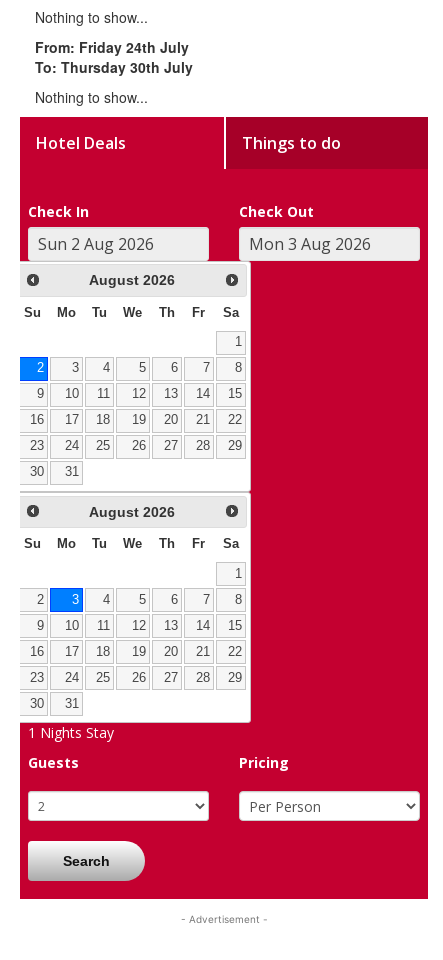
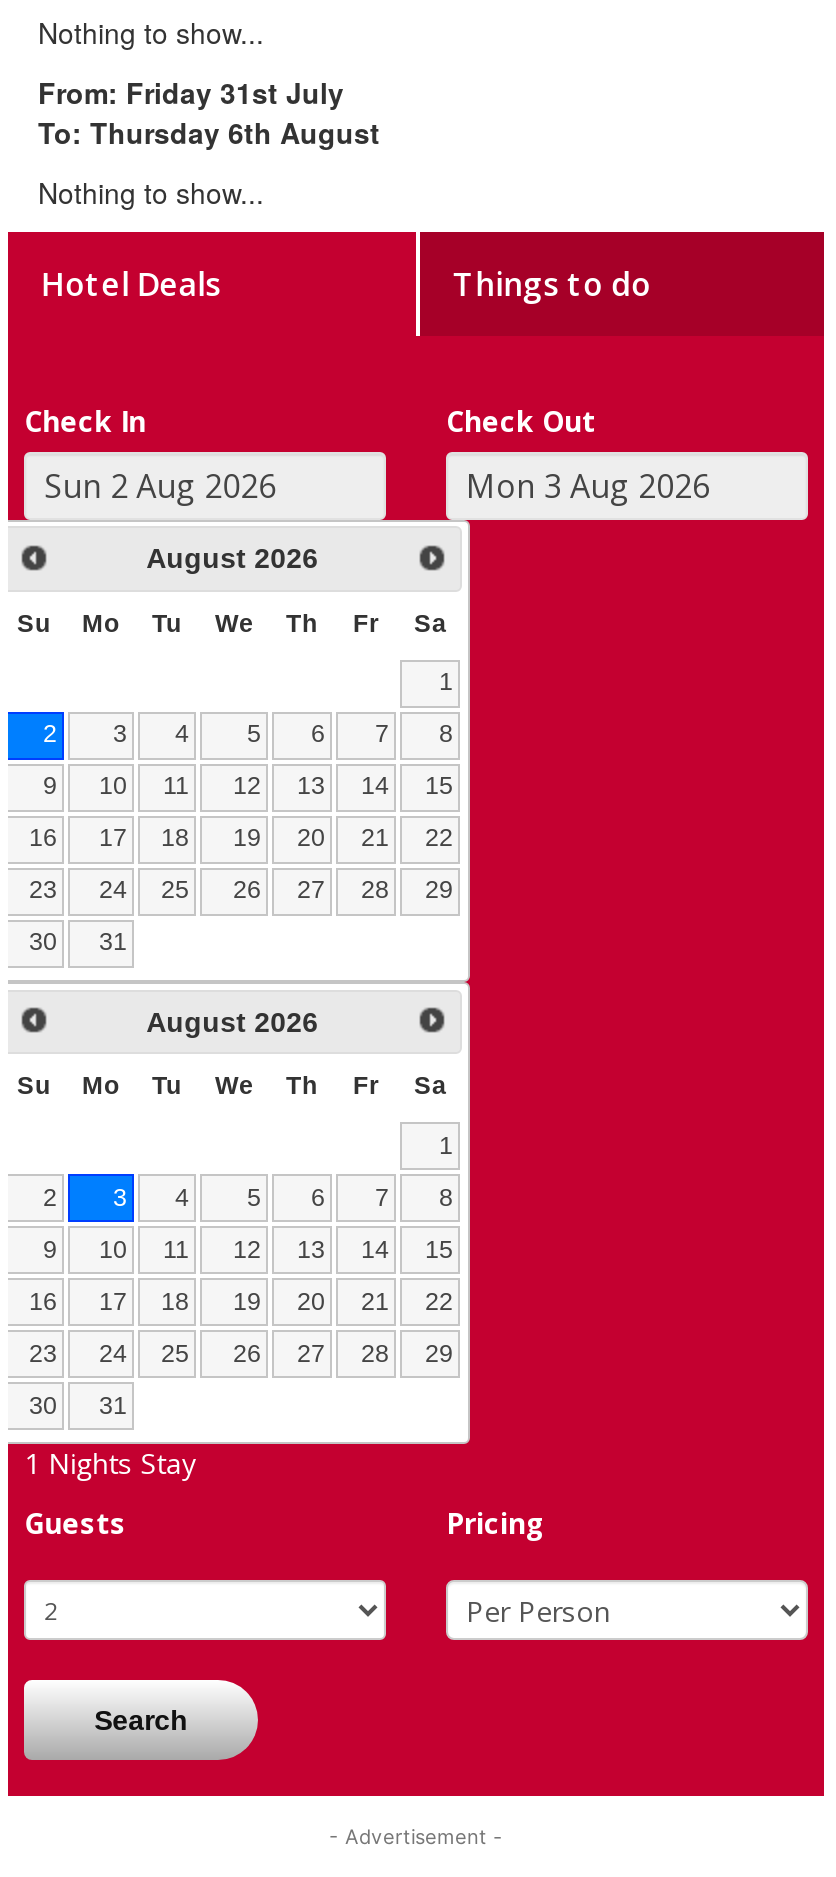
[35,36,189,56] From: Friday 24th July -> [38,71,344,111] From: Friday 31st July
[35,56,193,76] To: Thursday 30th July -> [38,111,380,151] To: Thursday 6th August

